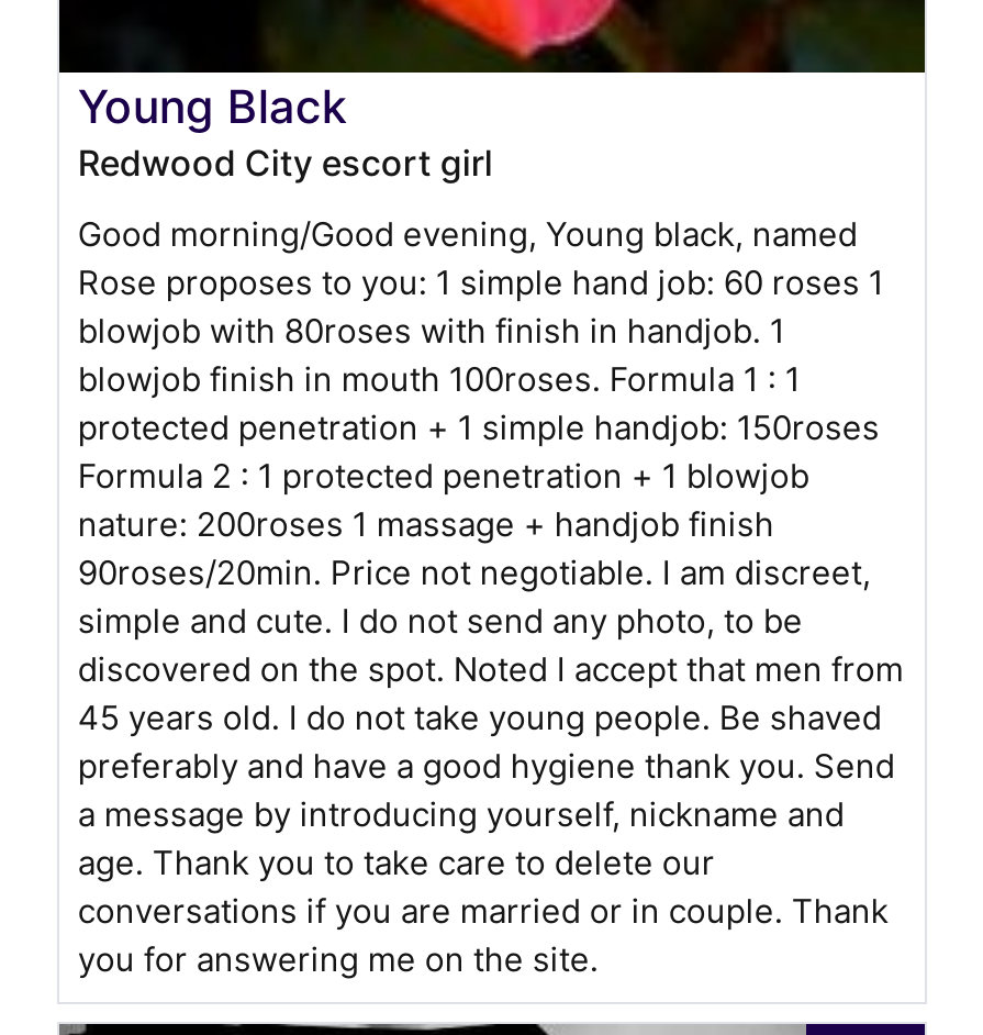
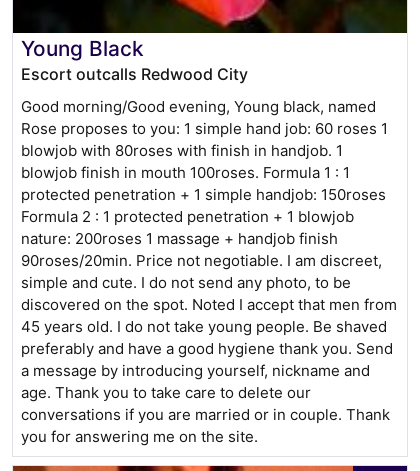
[78,140,493,184] Redwood City escort girl -> [21,64,248,84] Escort outcalls Redwood City

